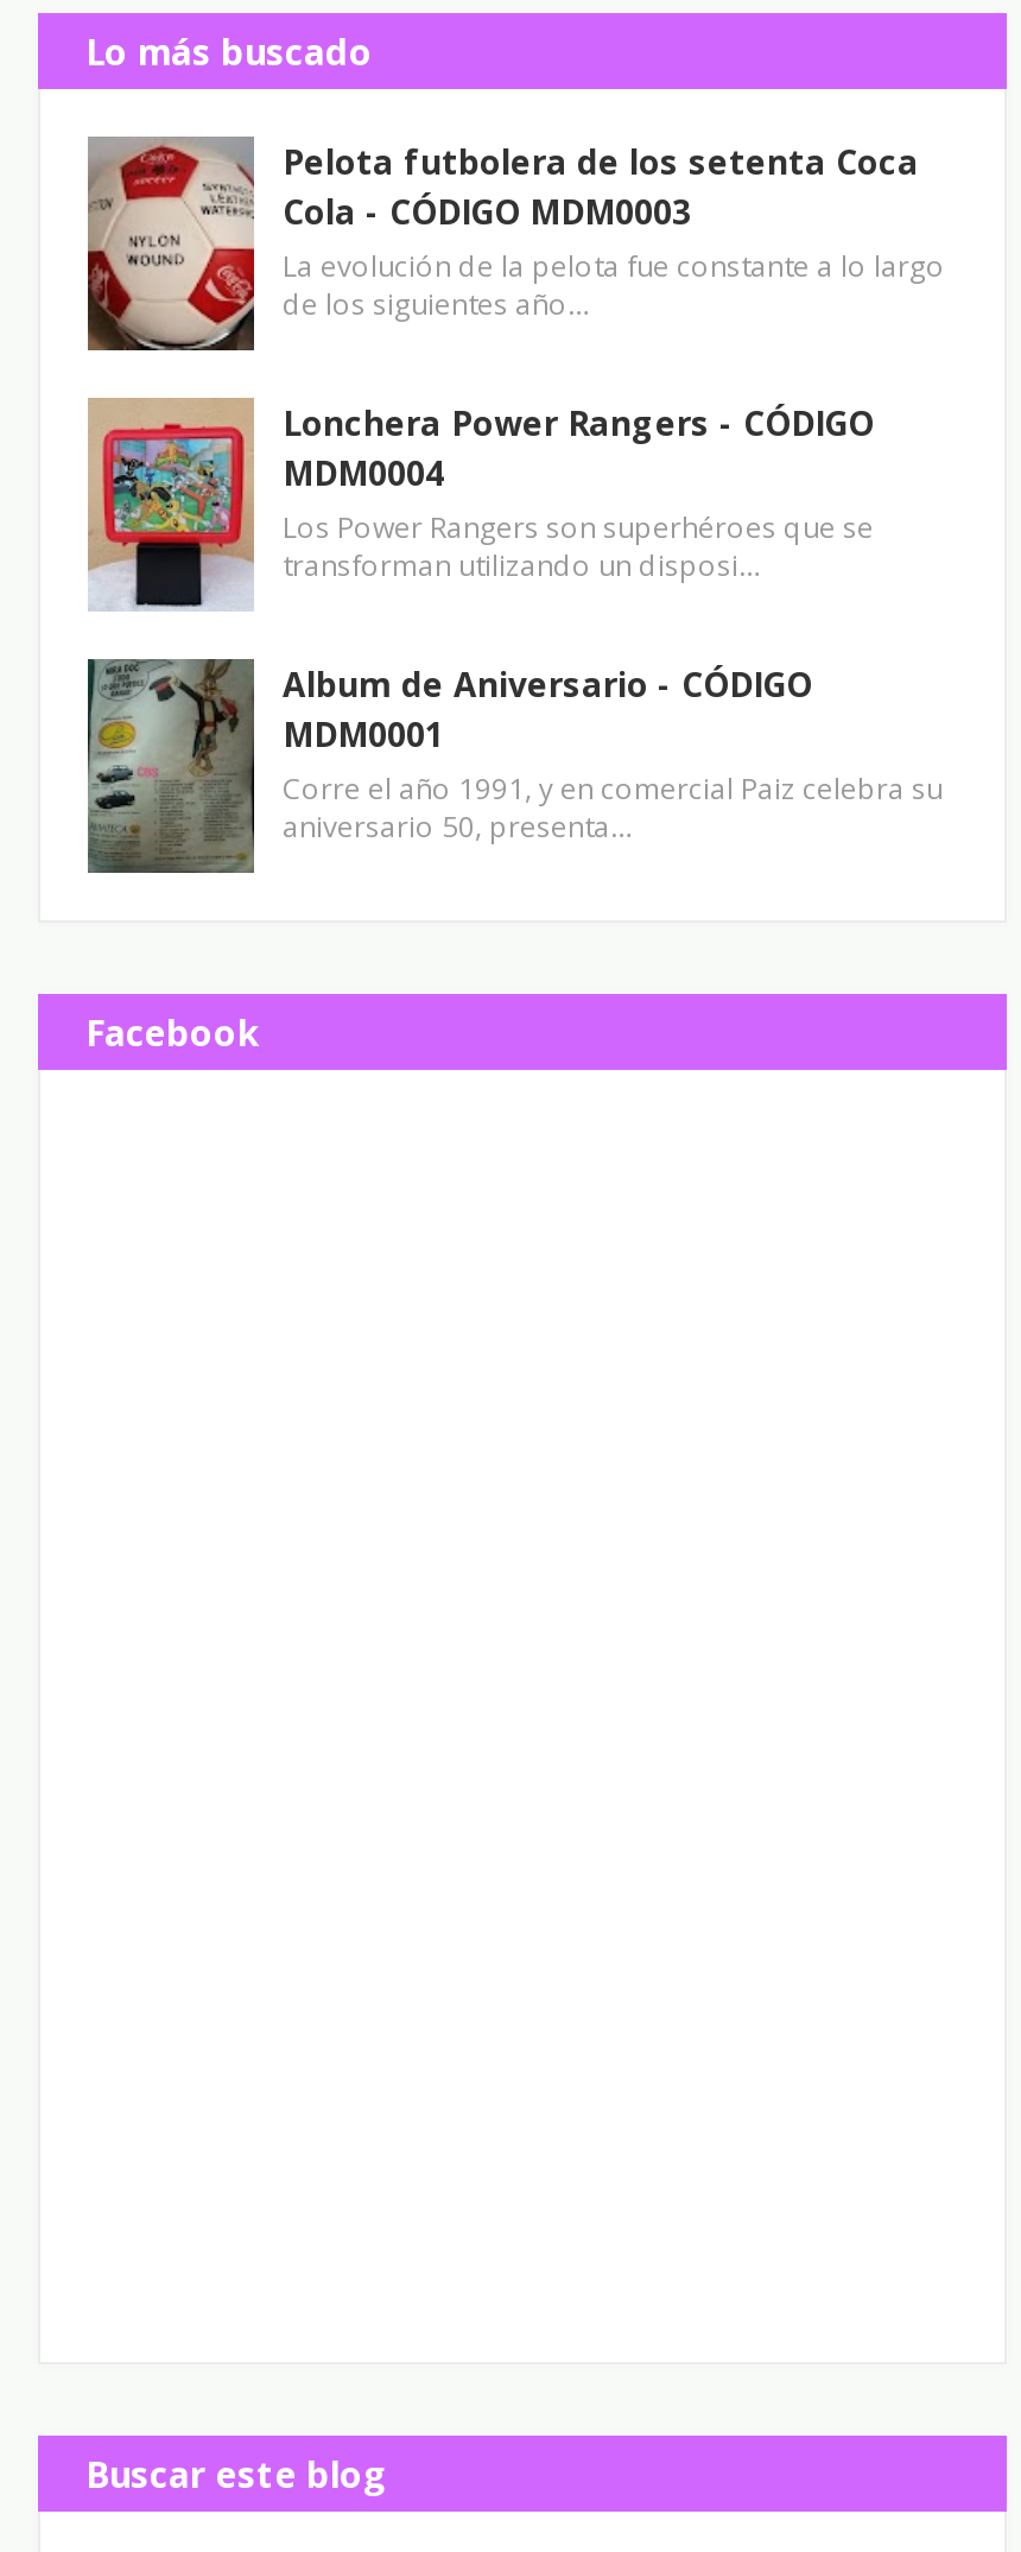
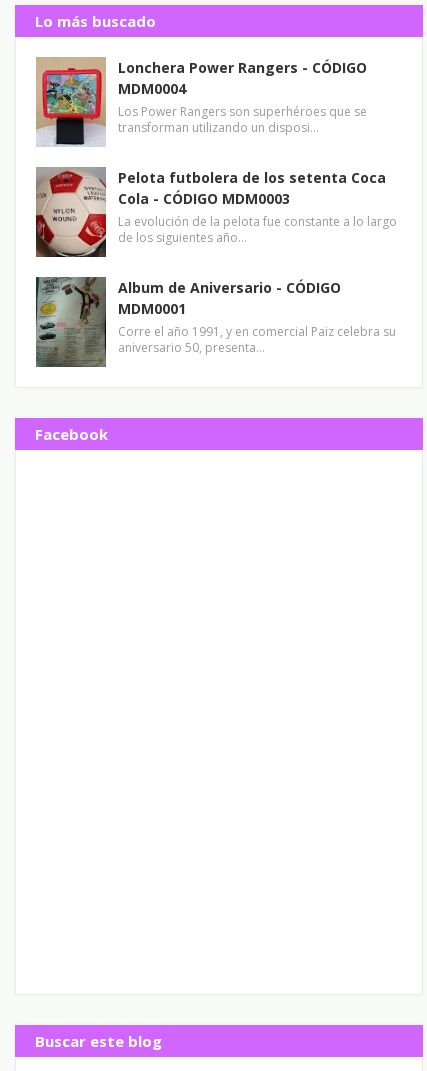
moved [85,137,945,353] -> [36,167,397,257]: [image] | Pelota futbolera de los setenta Coca | Cola - CÓDIGO MDM0003 | La evolución de la pelota fue constante a lo largo | de los siguientes año…
moved [85,400,874,612] -> [35,58,367,147]: [image] | Lonchera Power Rangers - CÓDIGO | MDM0004 | Los Power Rangers son superhéroes que se | transforman utilizando un disposi…

